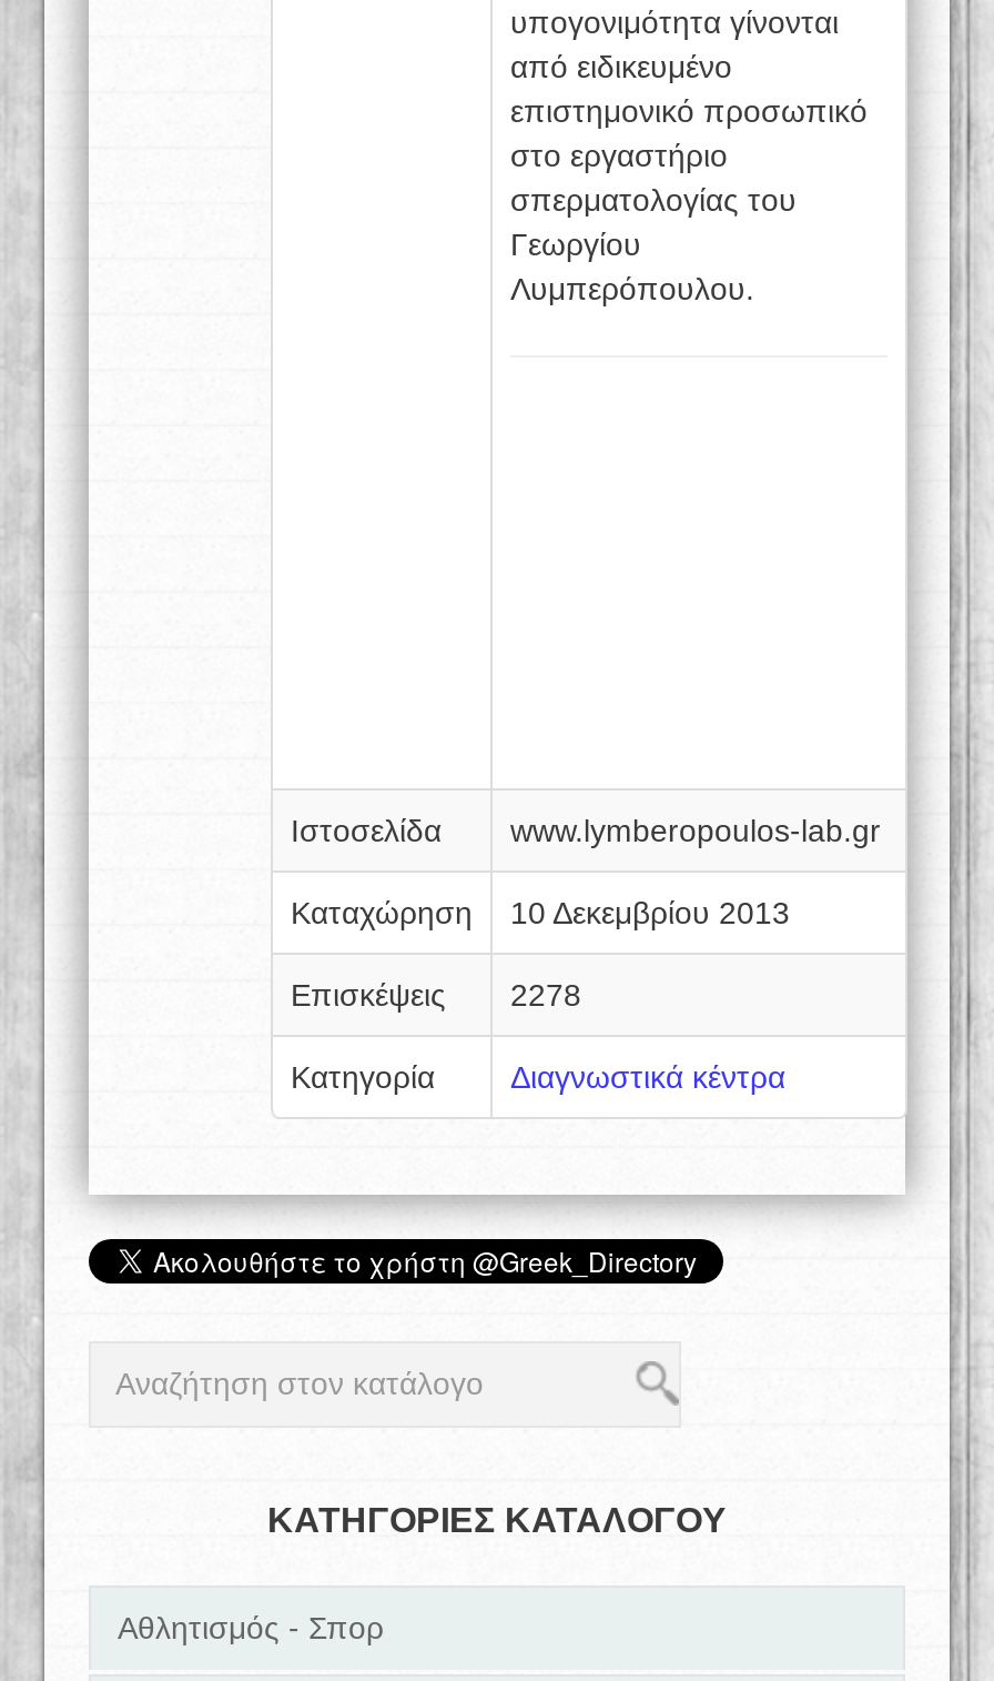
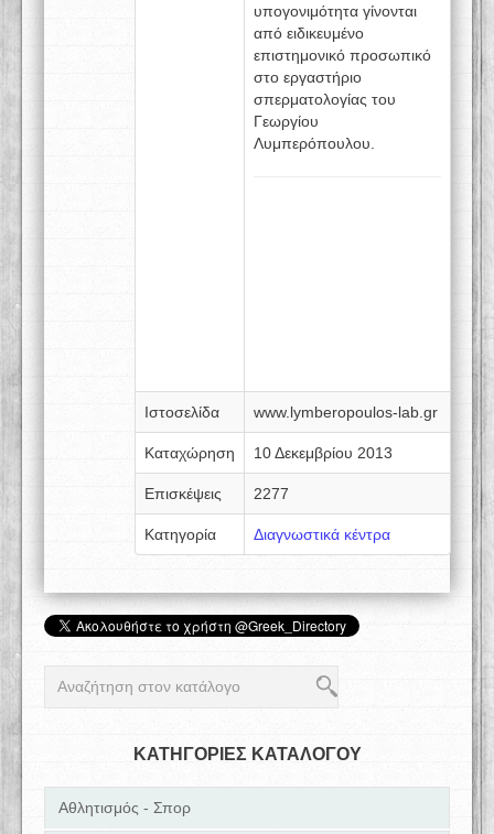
[291,977,581,1013] Επισκέψεις 2278 -> [144,485,289,502] Επισκέψεις 2277

